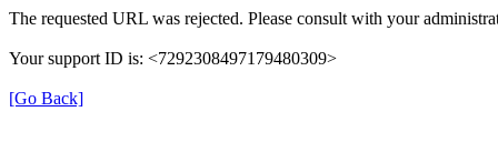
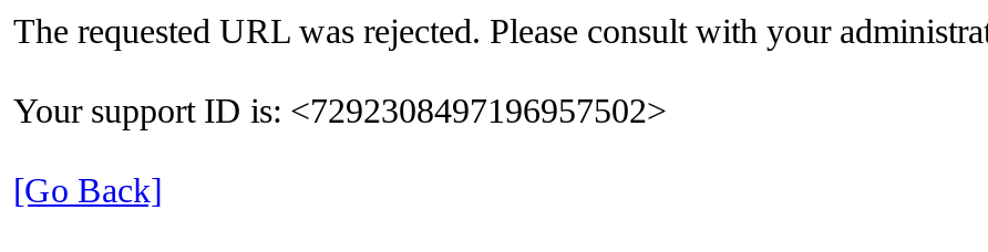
[9,49,337,68] Your support ID is: <7292308497179480309> -> [13,92,667,129] Your support ID is: <7292308497196957502>

